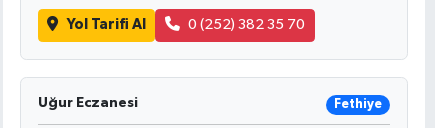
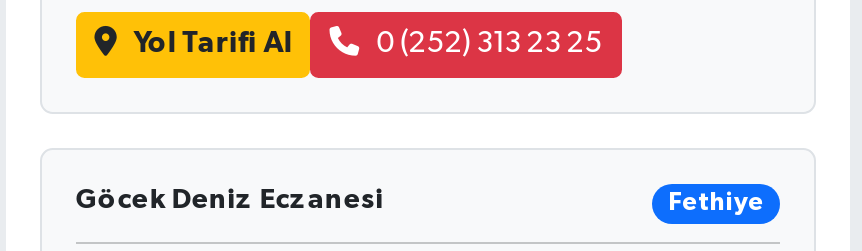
[188,17,305,32] 0 (252) 382 35 70 -> [376,28,602,58] 0 (252) 313 23 25
[38,95,138,109] Uğur Eczanesi -> [76,185,384,213] Göcek Deniz Eczanesi

